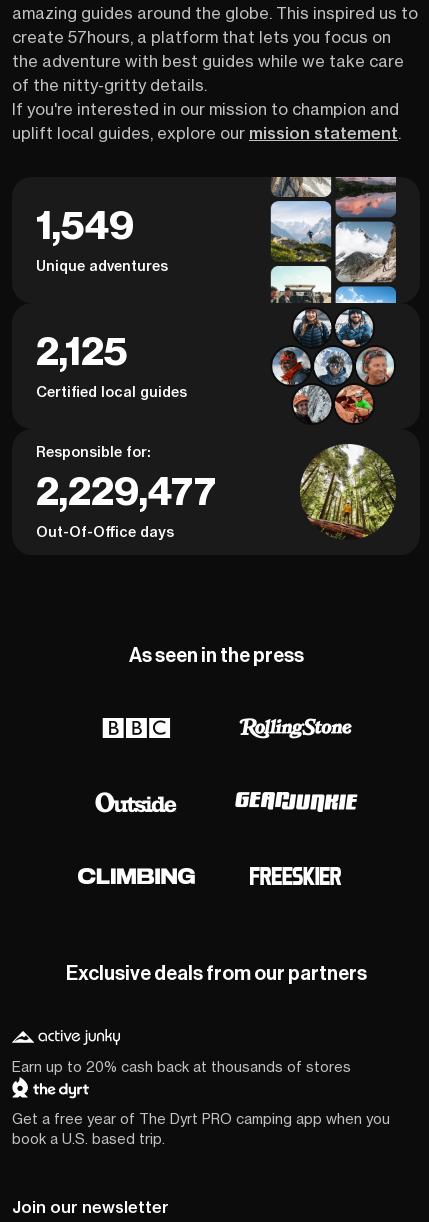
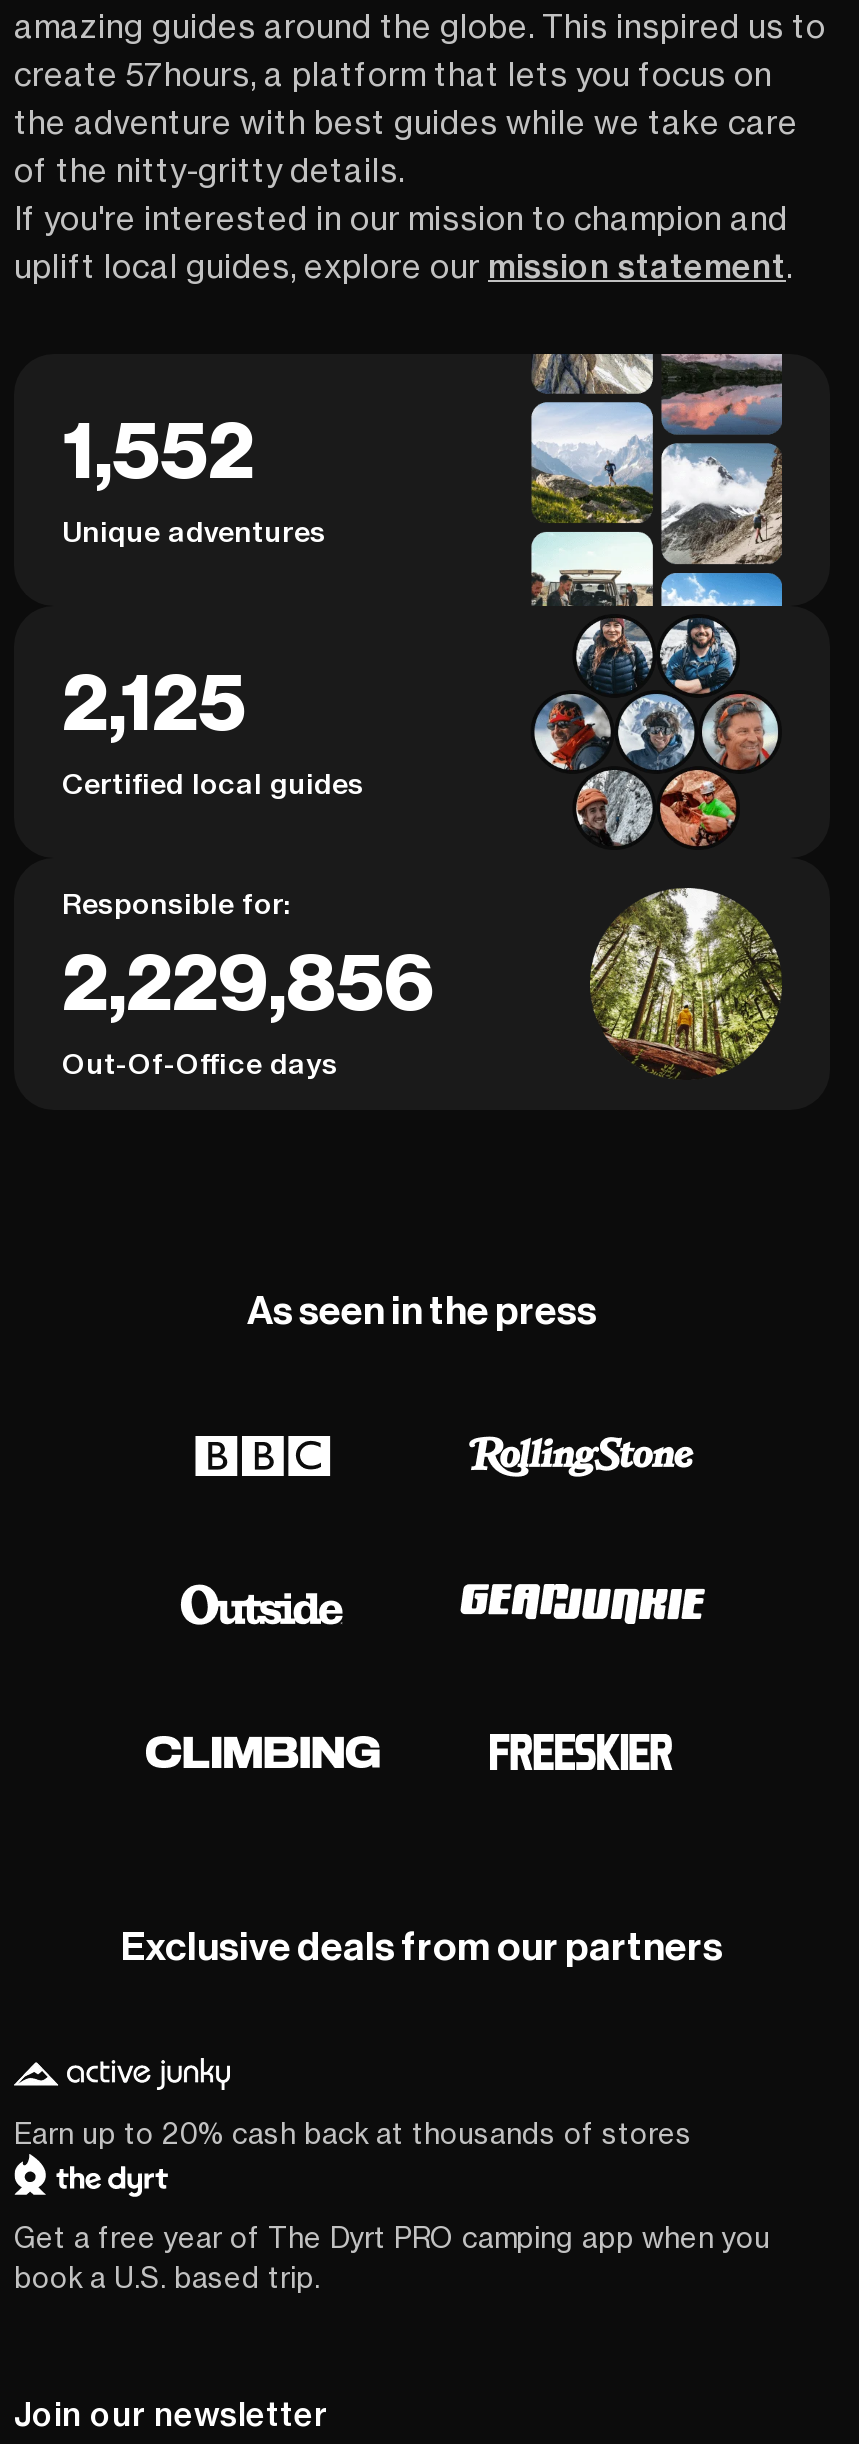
[36,202,134,250] 1,549 -> [62,404,254,500] 1,552
[36,468,216,516] 2,229,477 -> [62,936,434,1032] 2,229,856

